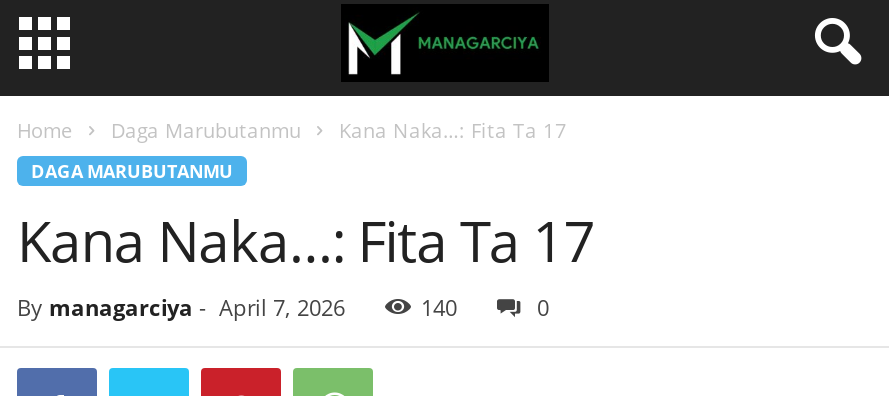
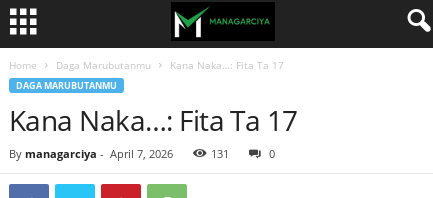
[421,292,457,322] 140 -> [211,146,229,161] 131

